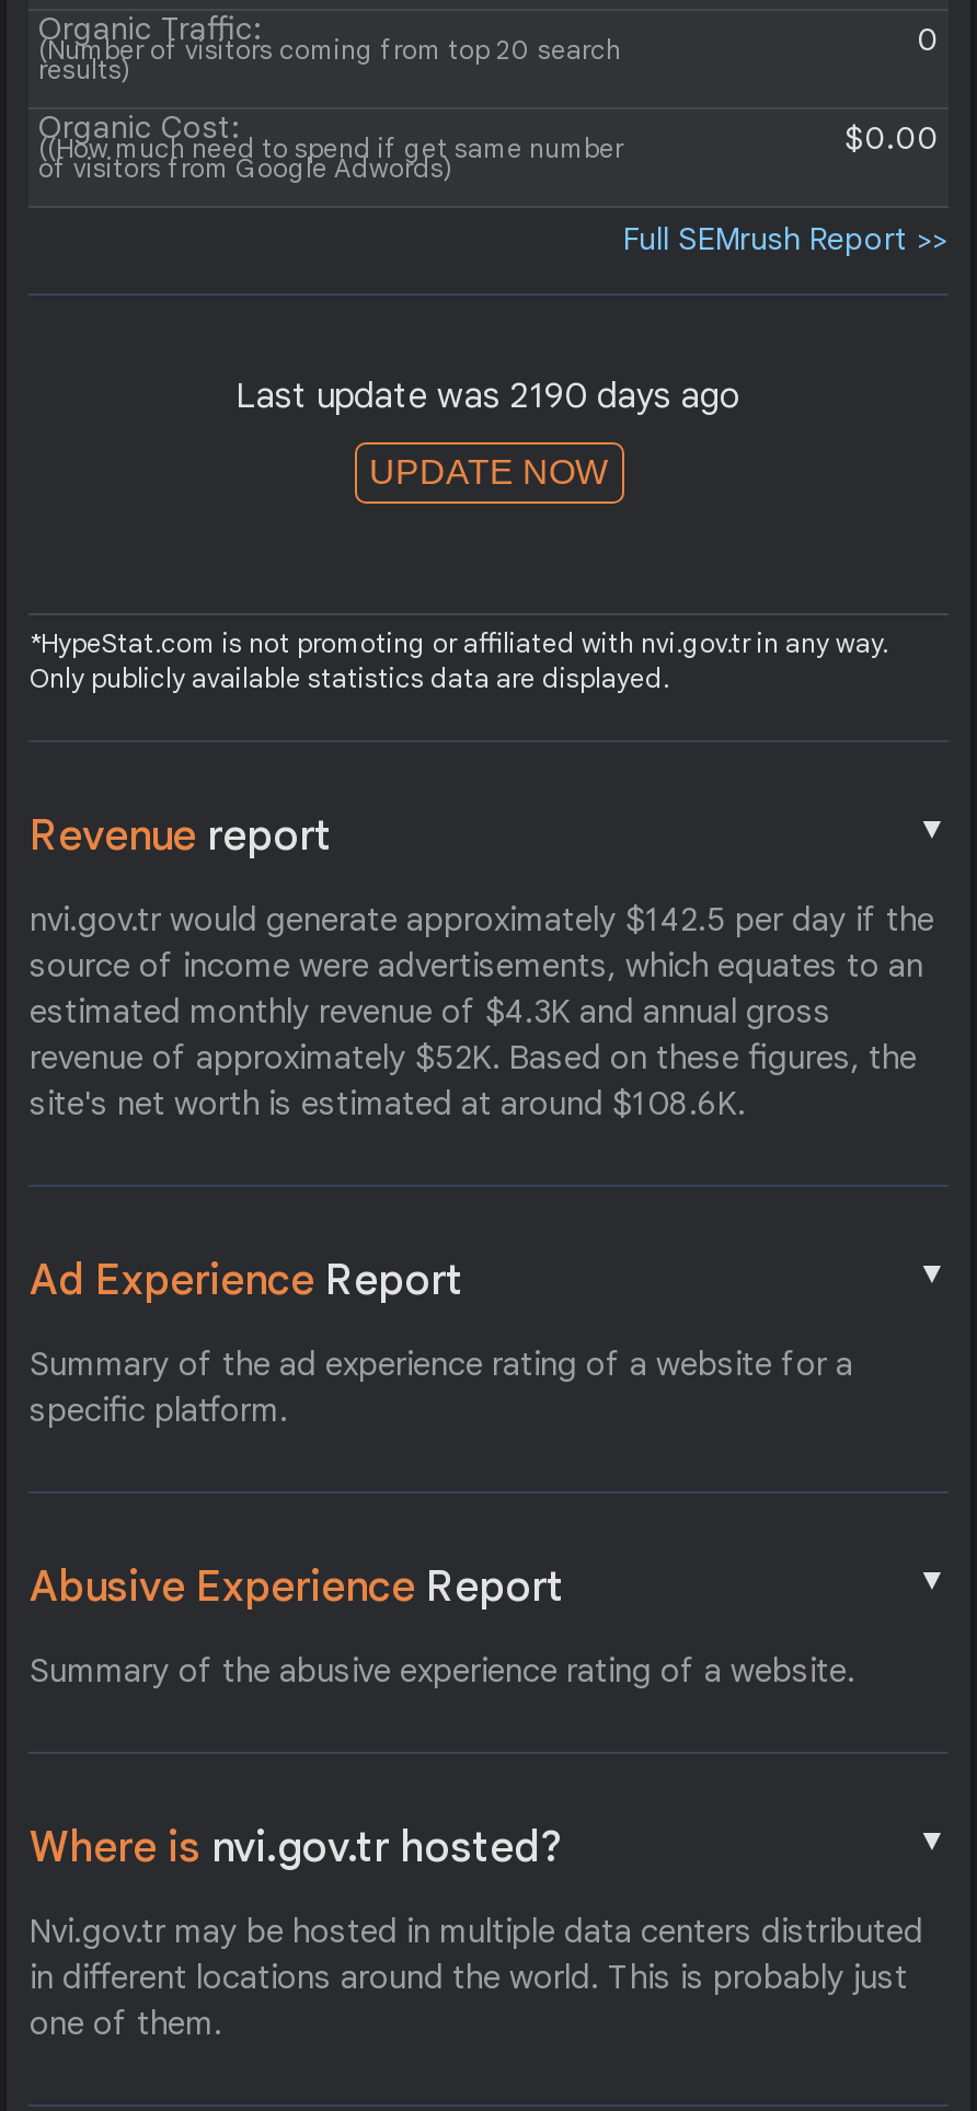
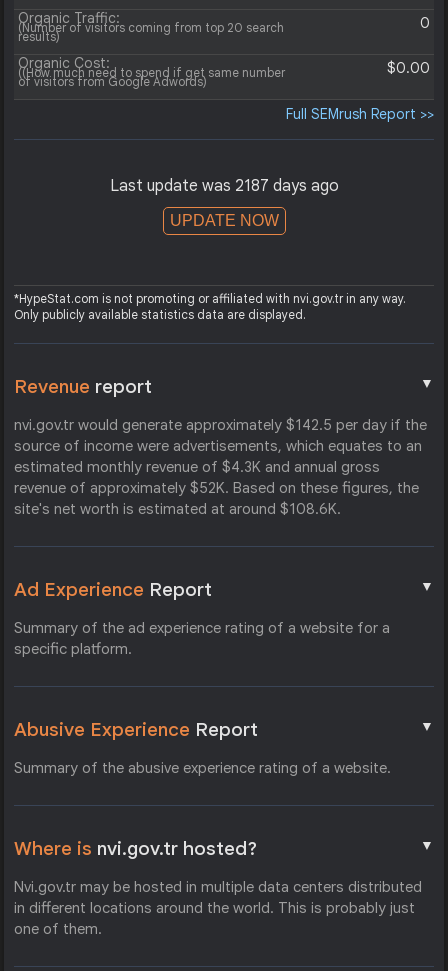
[235,375,742,419] Last update was 2190 days ago -> [109,176,338,196] Last update was 2187 days ago

